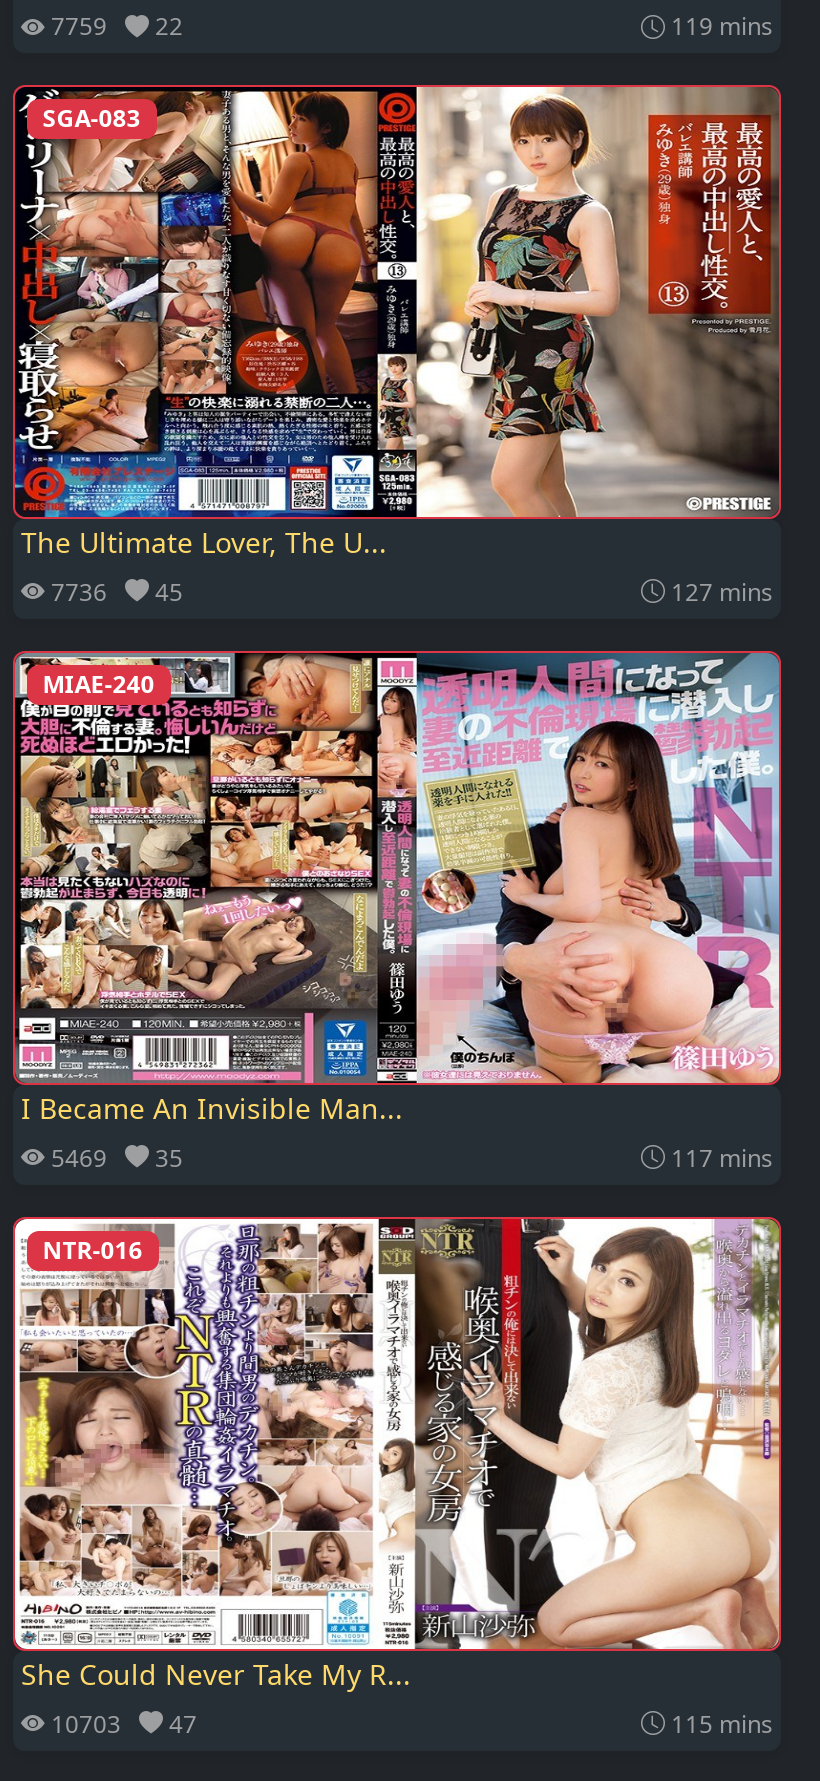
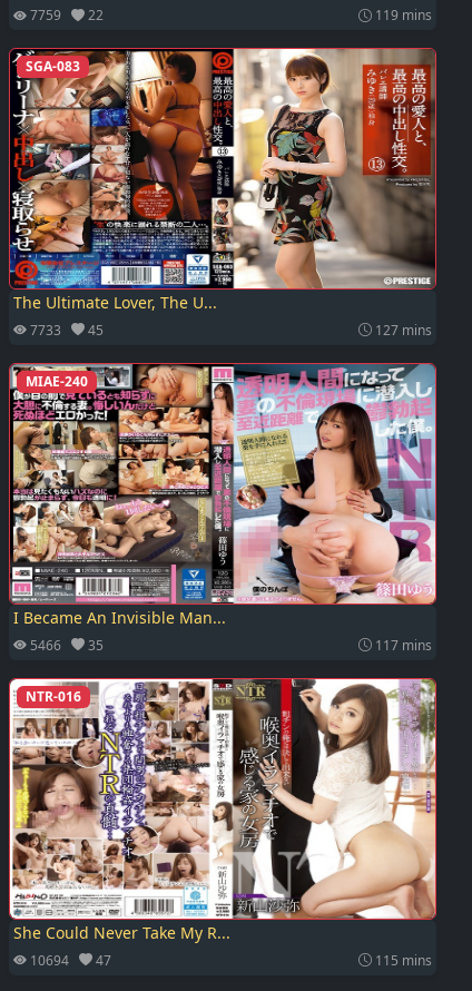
[45,575,183,609] 7736 45 -> [27,321,104,340] 7733 45
[45,1141,183,1175] 5469 35 -> [27,636,104,655] 5466 35
[45,1706,197,1740] 10703 47 -> [27,950,111,969] 10694 47

